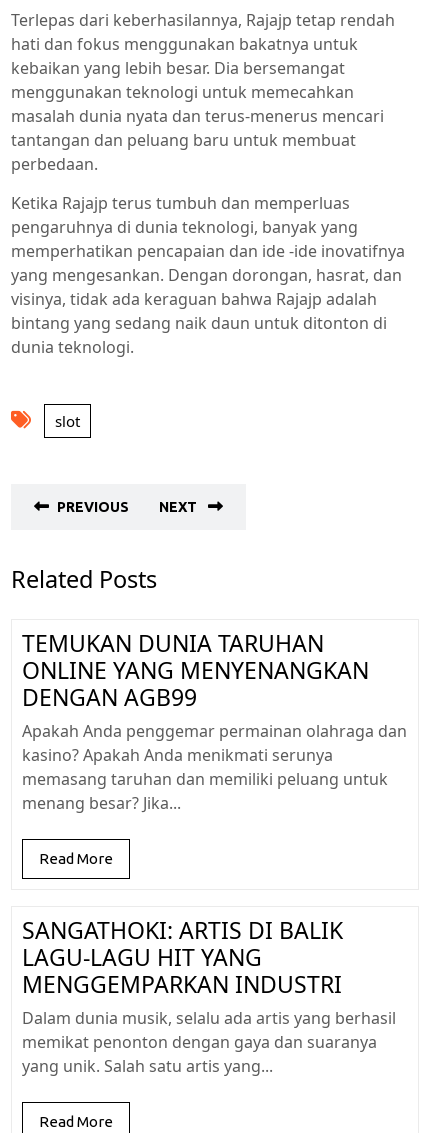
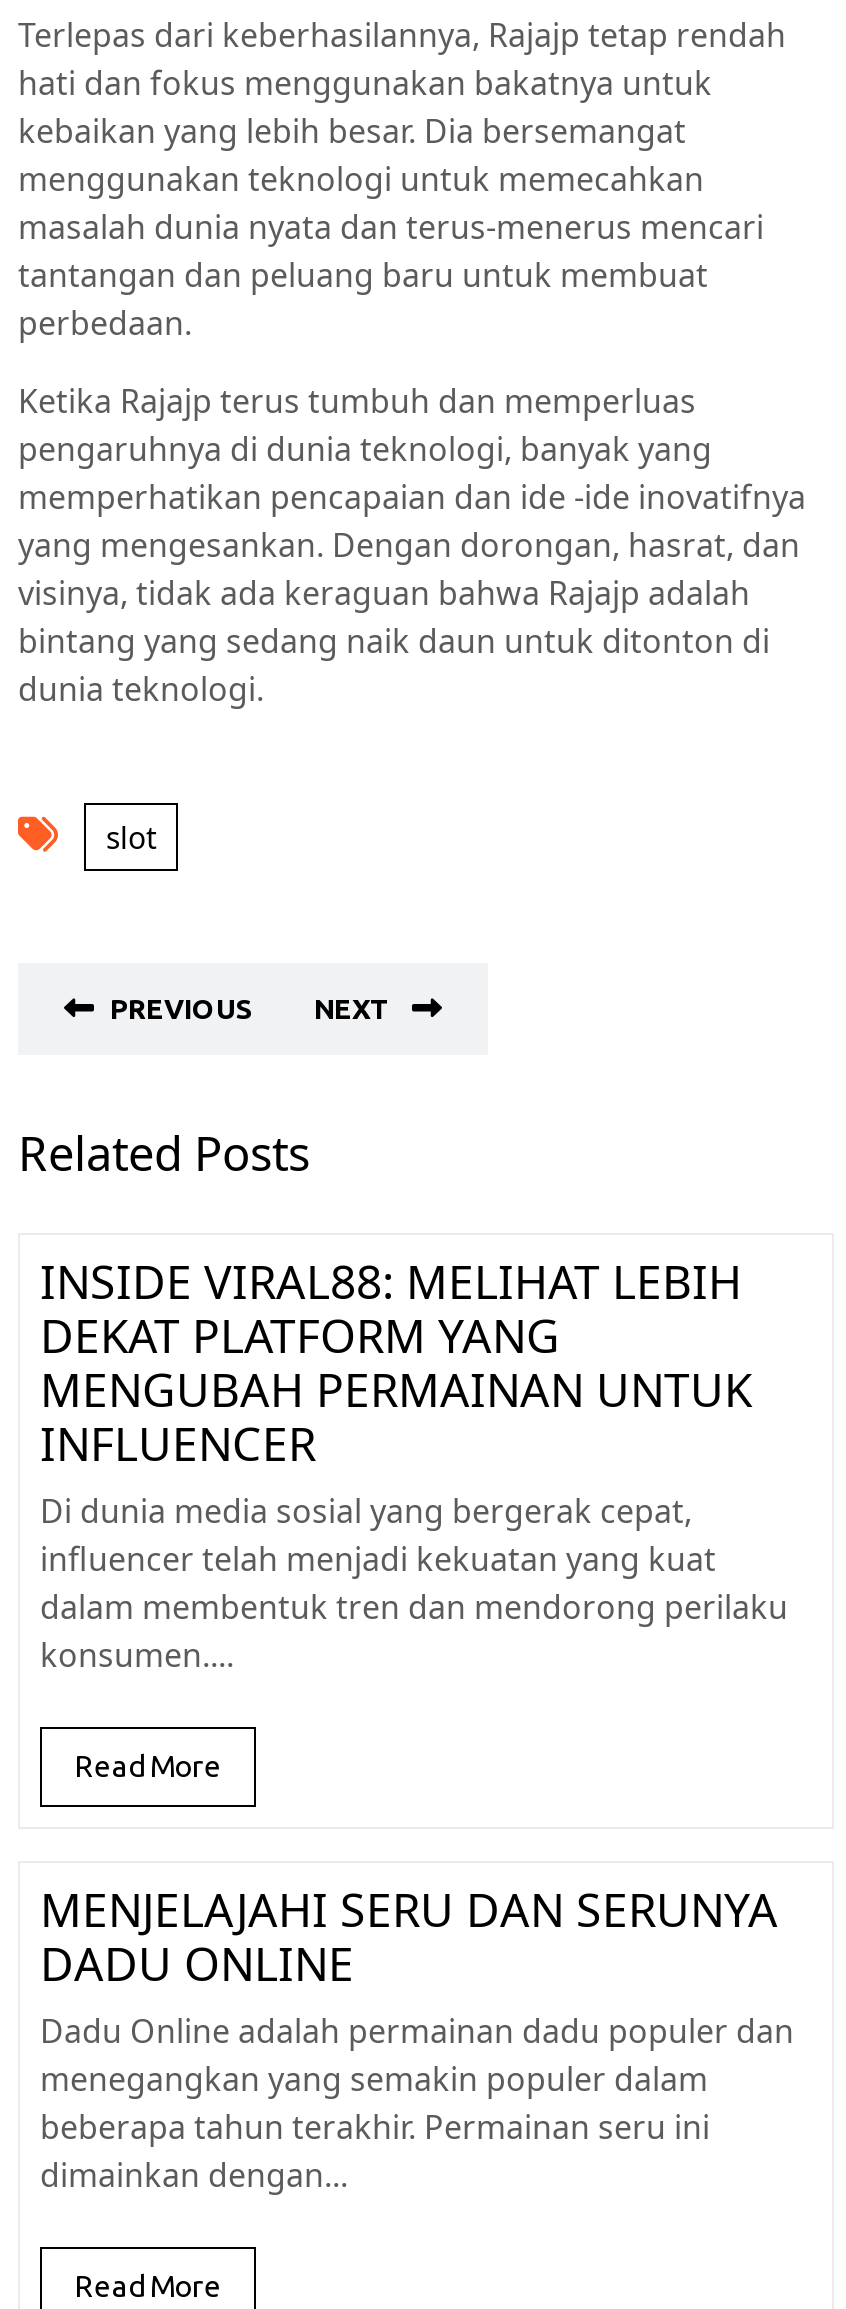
[22,627,407,814] TEMUKAN DUNIA TARUHAN | ONLINE YANG MENYENANGKAN | DENGAN AGB99 | Apakah Anda penggemar permainan olahraga dan | kasino? Apakah Anda menikmati serunya | memasang taruhan dan memiliki peluang untuk | menang besar? Jika... -> [40,1249,788,1677] INSIDE VIRAL88: MELIHAT LEBIH | DEKAT PLATFORM YANG | MENGUBAH PERMAINAN UNTUK | INFLUENCER | Di dunia media sosial yang bergerak cepat, | influencer telah menjadi kekuatan yang kuat | dalam membentuk tren dan mendorong perilaku | konsumen....
[22,914,396,1077] SANGATHOKI: ARTIS DI BALIK | LAGU-LAGU HIT YANG | MENGGEMPARKAN INDUSTRI | Dalam dunia musik, selalu ada artis yang berhasil | memikat penonton dengan gaya dan suaranya | yang unik. Salah satu artis yang... -> [40,1877,794,2197] MENJELAJAHI SERU DAN SERUNYA | DADU ONLINE | Dadu Online adalah permainan dadu populer dan | menegangkan yang semakin populer dalam | beberapa tahun terakhir. Permainan seru ini | dimainkan dengan...

